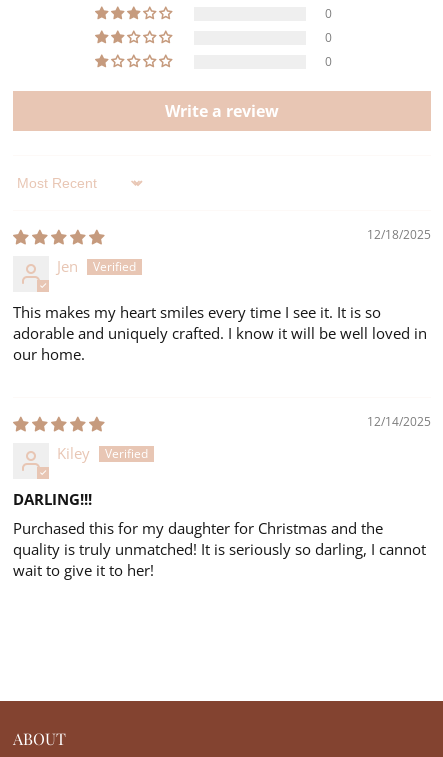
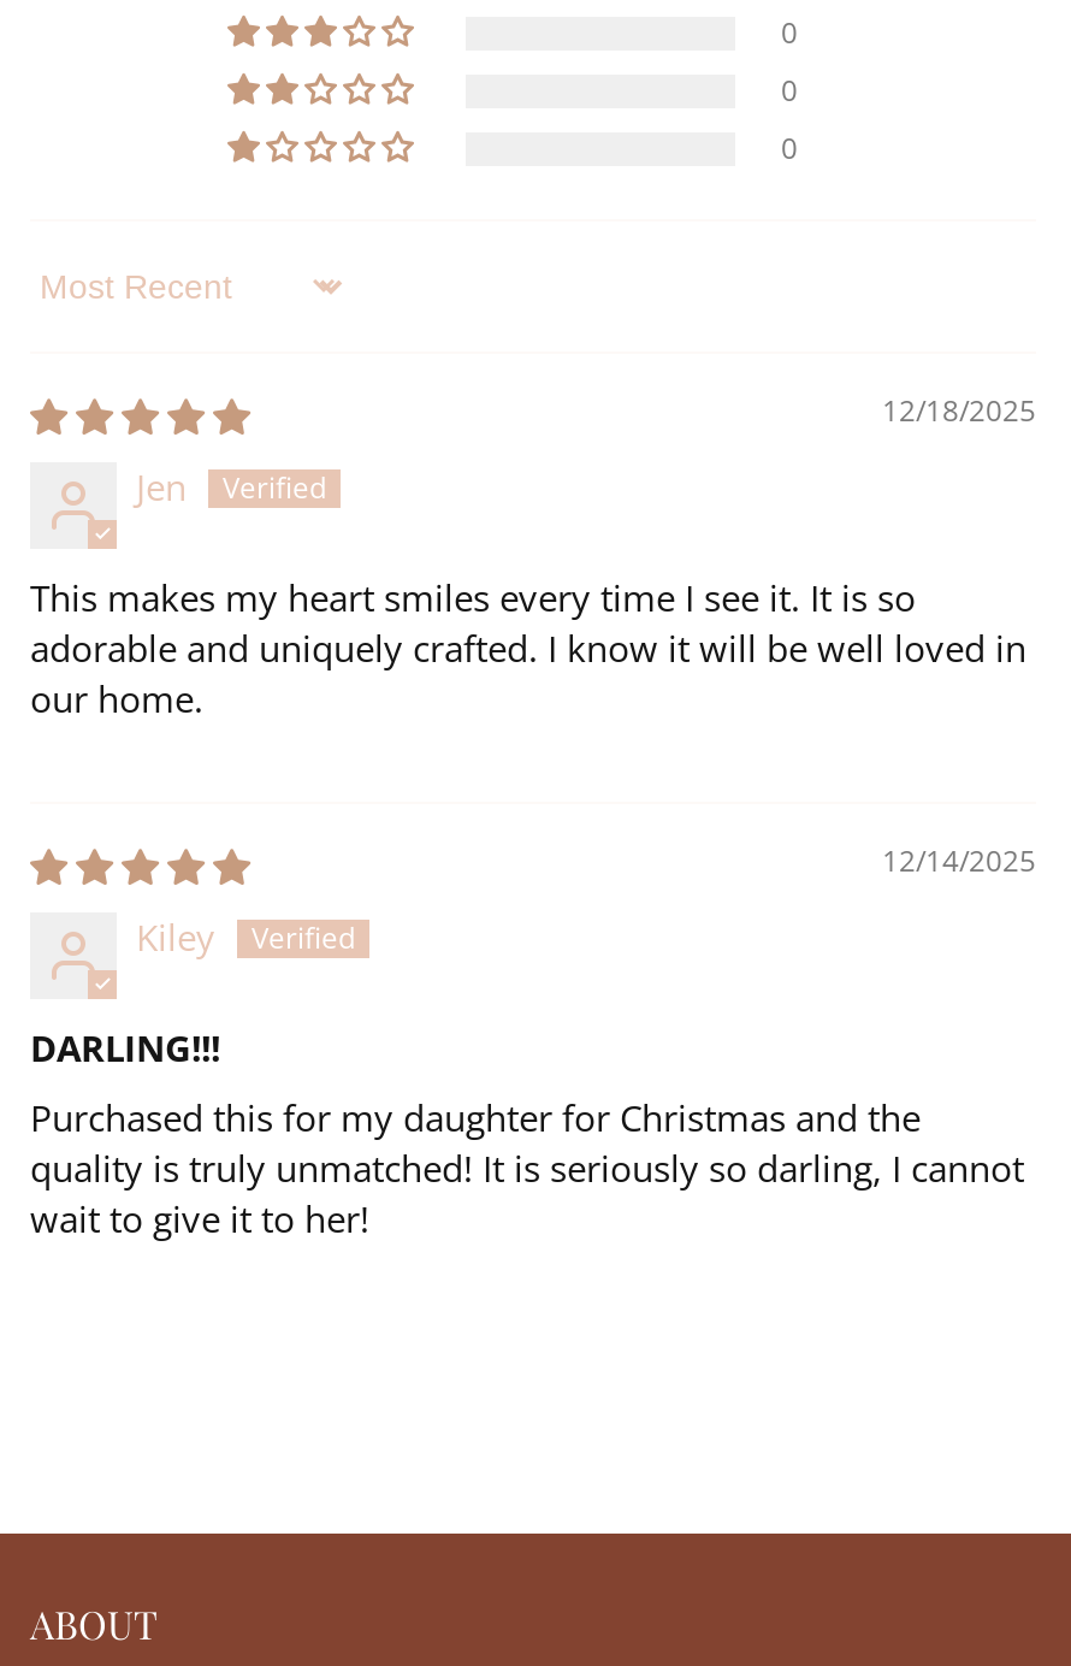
[165,100,279,122] Write a review -> none

